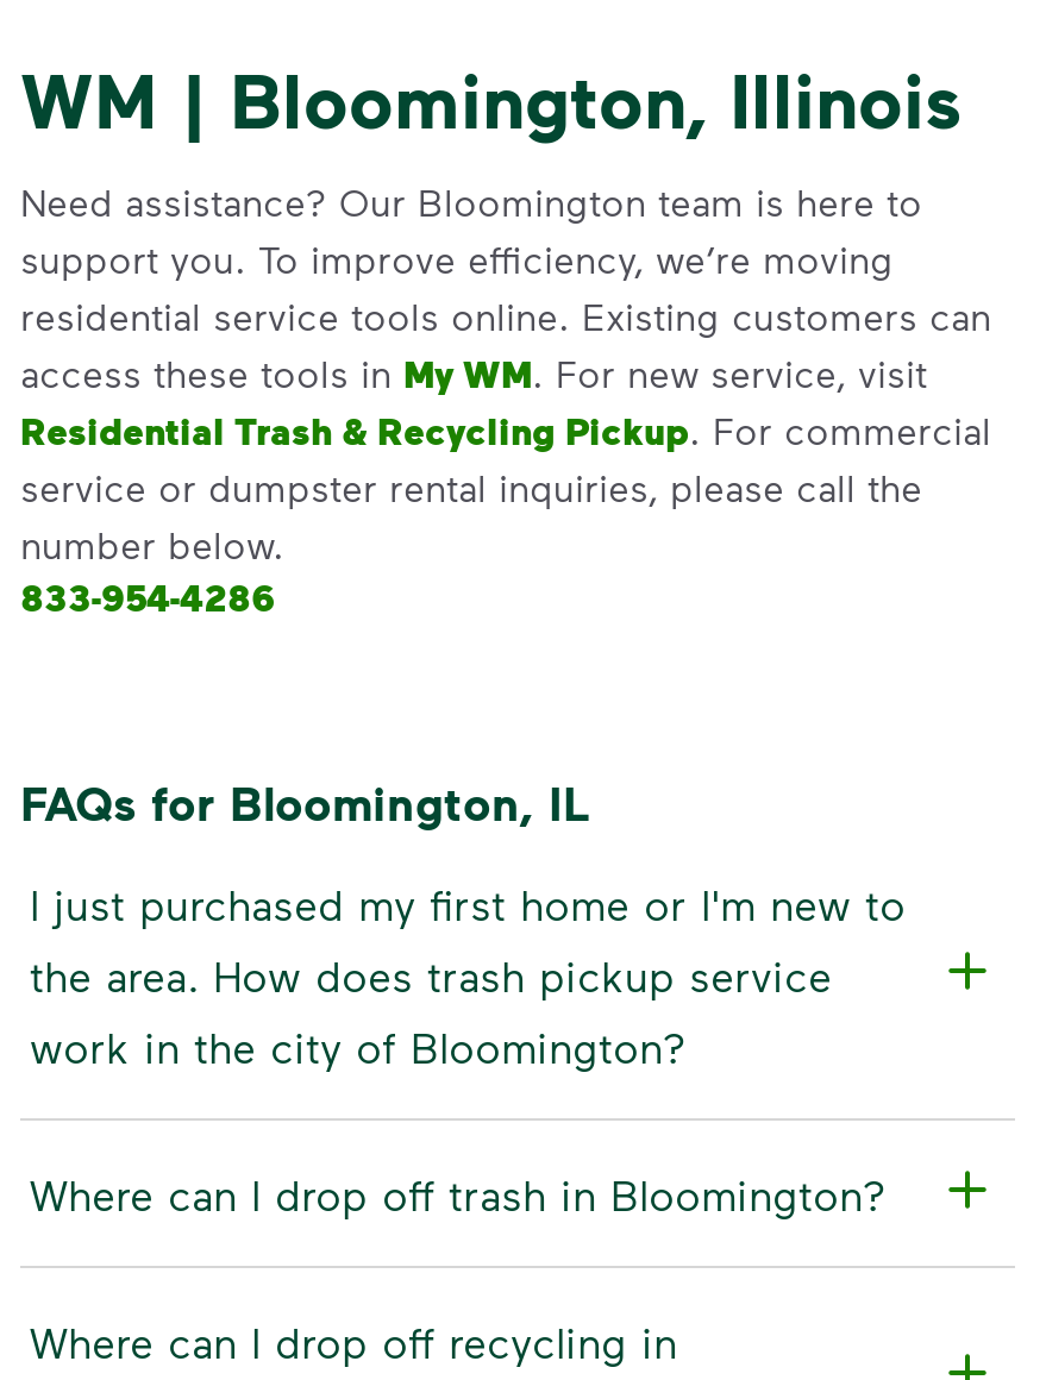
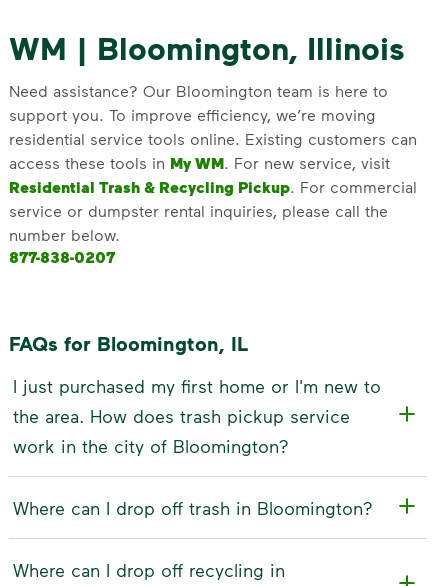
[20,573,275,621] 833-954-4286 -> [9,247,115,267] 877-838-0207

